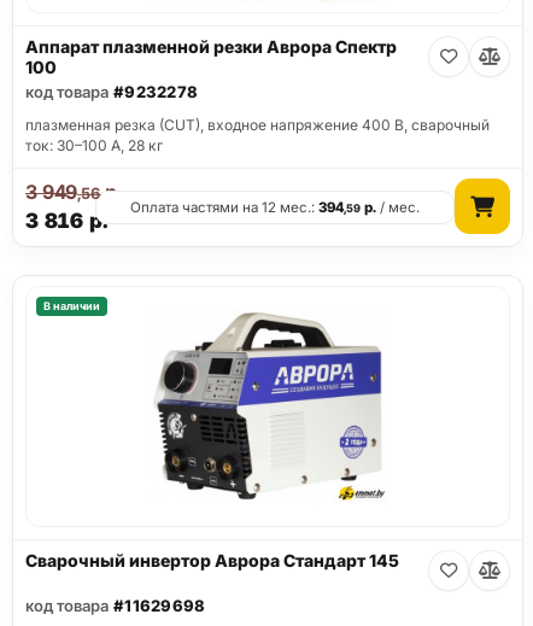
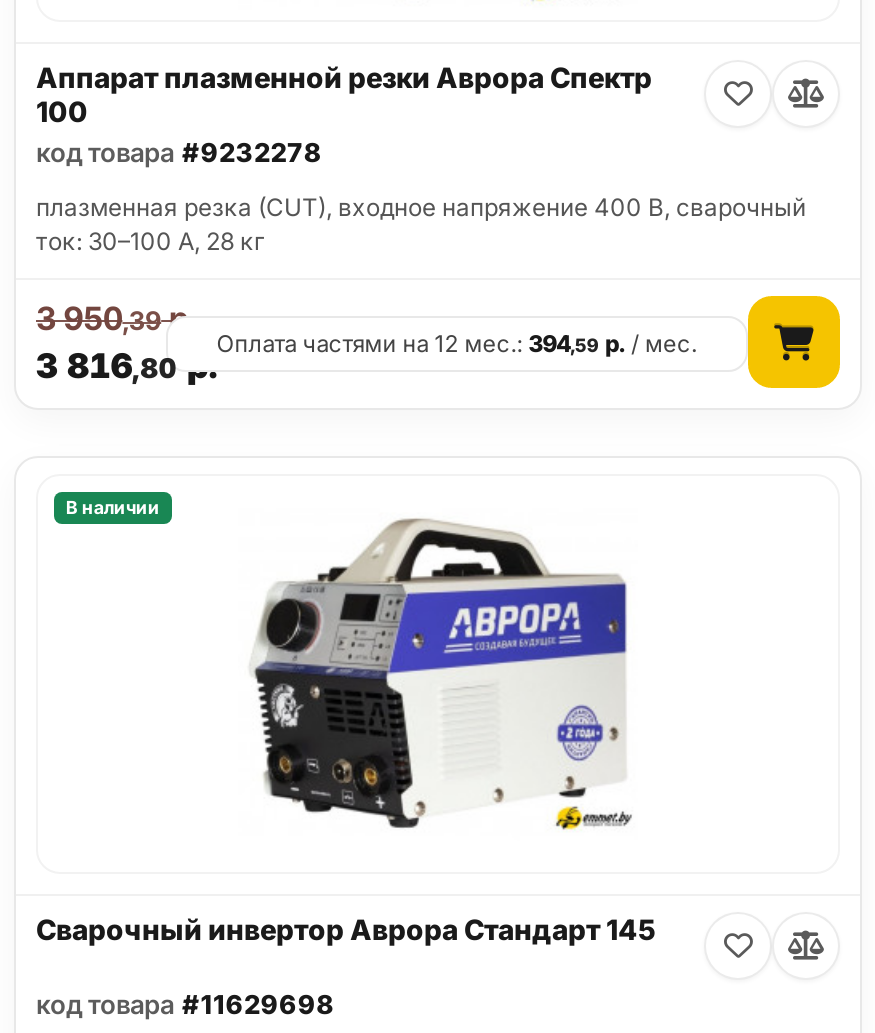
[25,180,122,204] 3 949,56р. -> [36,299,196,339] 3 950,39р.
[25,209,108,233] 3 816 р. -> [36,347,218,387] 3 816,80 р.

